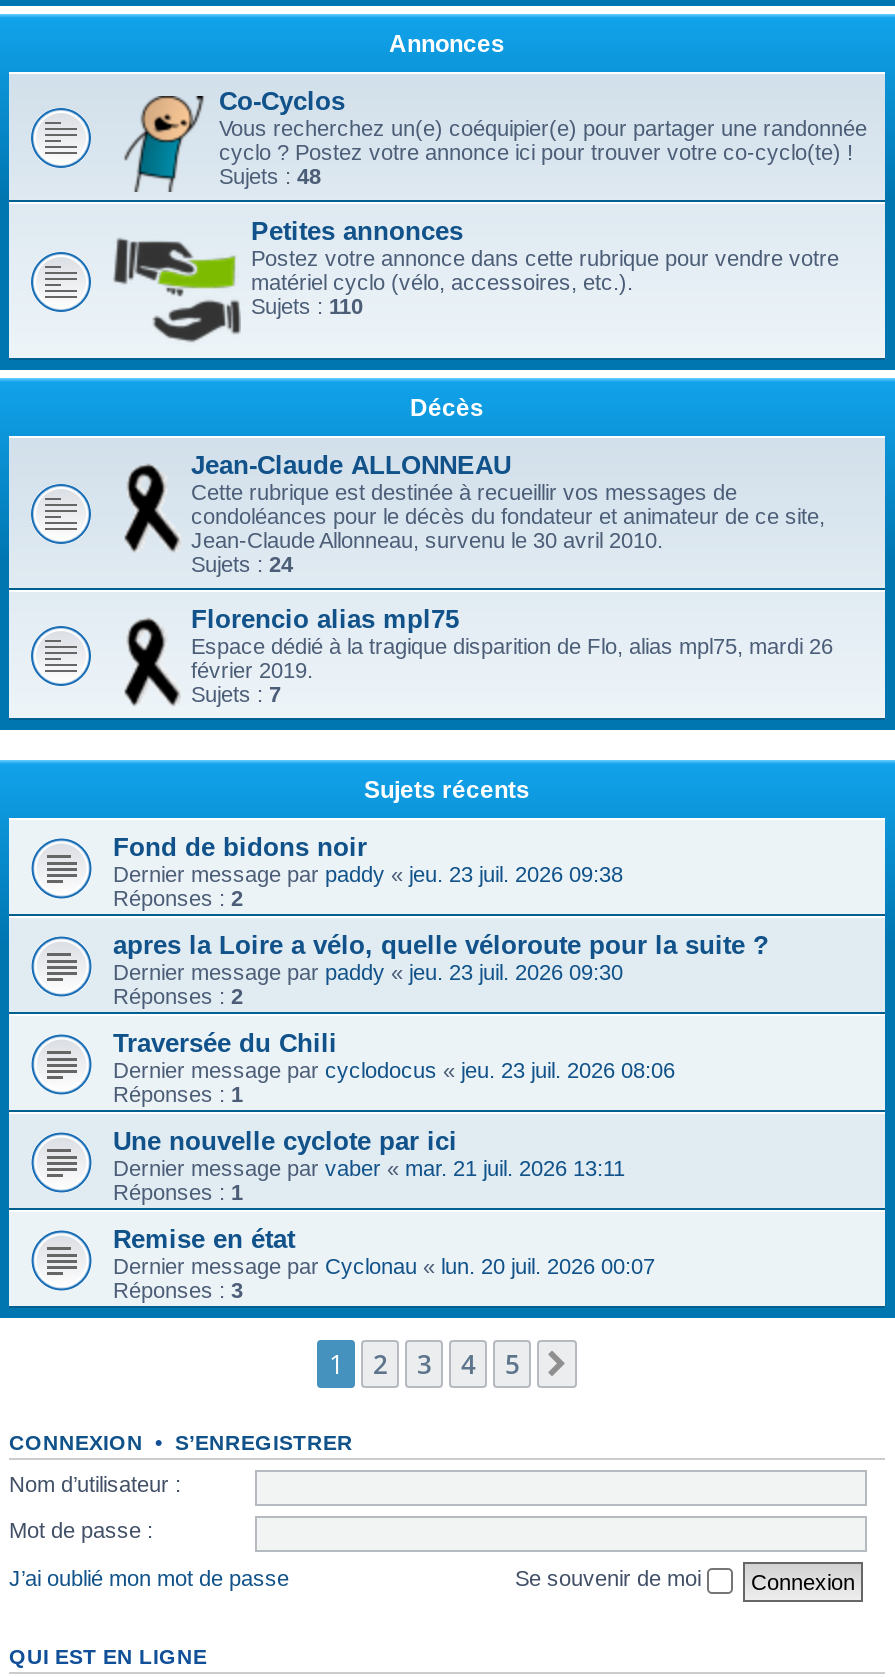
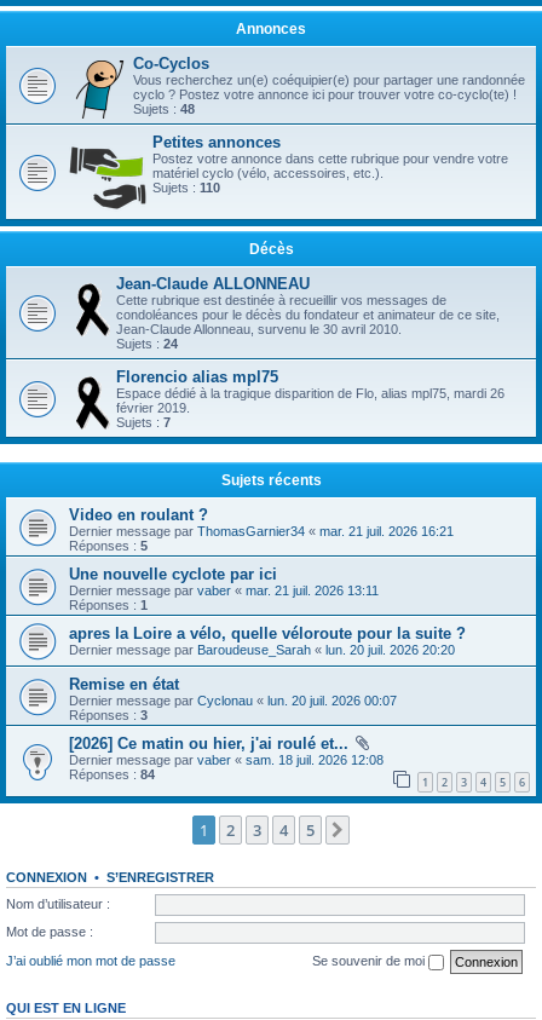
[113,832,675,1106] Fond de bidons noir | Dernier message par paddy «jeu. 23 juil. 2026 09:38 | Réponses : 2 | Dernier message par paddy «jeu. 23 juil. 2026 09:30 | Réponses : 2 | Traversée du Chili | Dernier message par cyclodocus «jeu. 23 juil. 2026 08:06 | Réponses : 1 -> [69,506,454,553] Video en roulant ? | Dernier message par ThomasGarnier34 «mar. 21 juil. 2026 16:21 | Réponses : 5
moved [113,930,769,960] -> [69,624,466,642]: apres la Loire a vélo, quelle véloroute pour la suite ?
moved [113,1126,625,1204] -> [69,565,379,612]: Une nouvelle cyclote par ici | Dernier message par vaber«mar. 21 juil. 2026 13:11 | Réponses : 1
none -> [69,642,455,657] Dernier message par Baroudeuse_Sarah «lun. 20 juil. 2026 20:20
moved [113,1224,655,1302] -> [69,675,397,722]: Remise en état | Dernier message par Cyclonau «lun. 20 juil. 2026 00:07 | Réponses : 3
none -> [69,734,525,790] [2026] Ce matin ou hier, j'ai roulé et... | Dernier message par vaber «sam. 18 juil. 2026 12:08 | Réponses : 84 | 1 | 2 | 3 | 4 | 5 | 6

